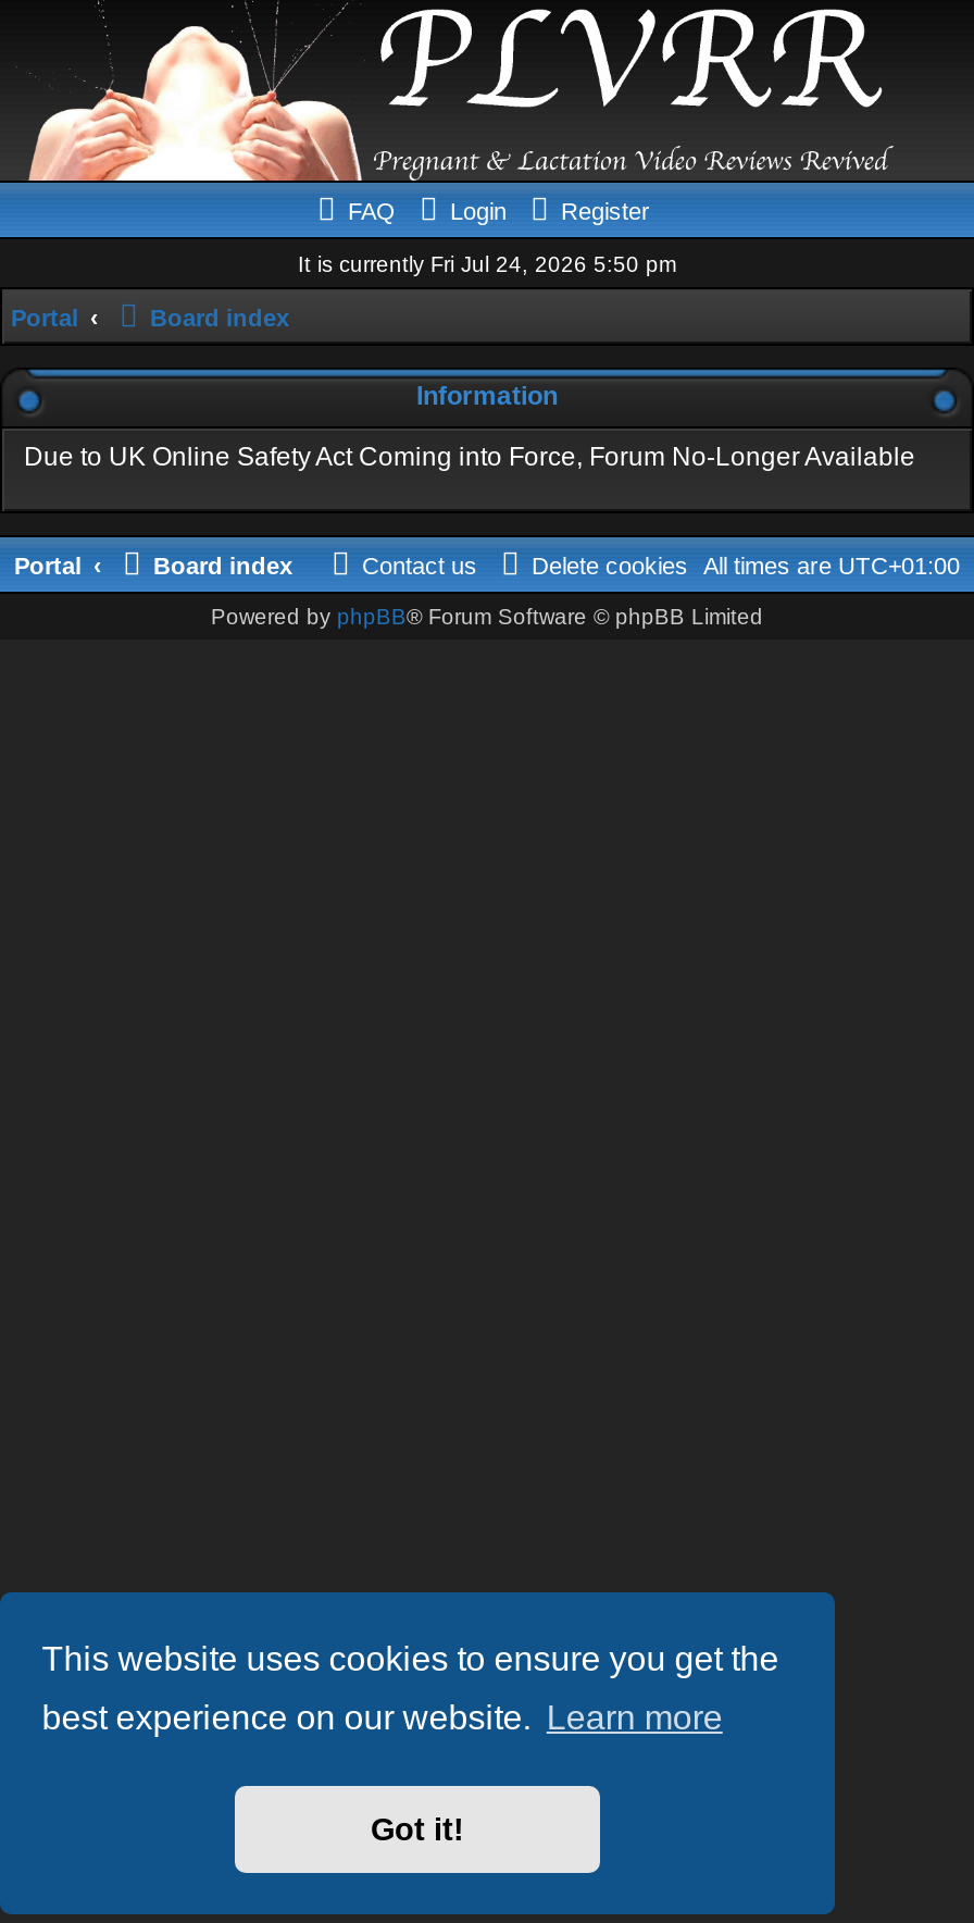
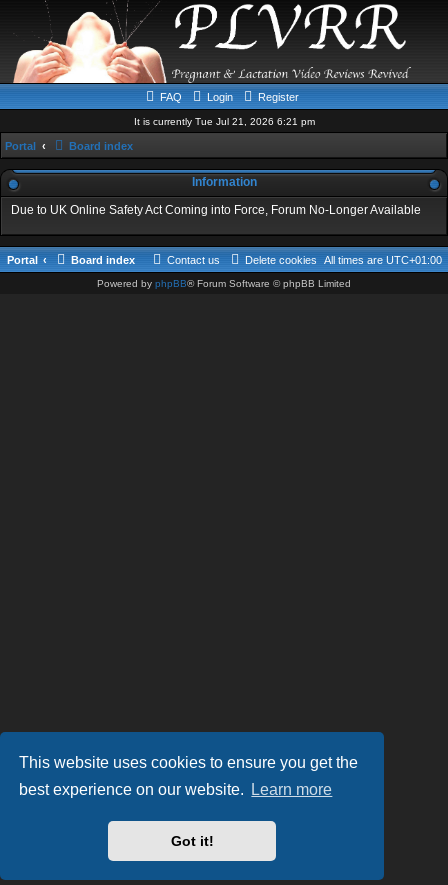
[298,252,676,276] It is currently Fri Jul 24, 2026 5:50 pm -> [133,116,314,127] It is currently Tue Jul 21, 2026 6:21 pm

